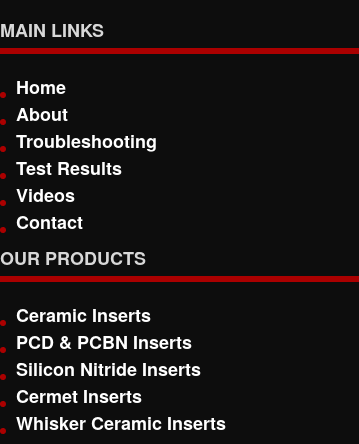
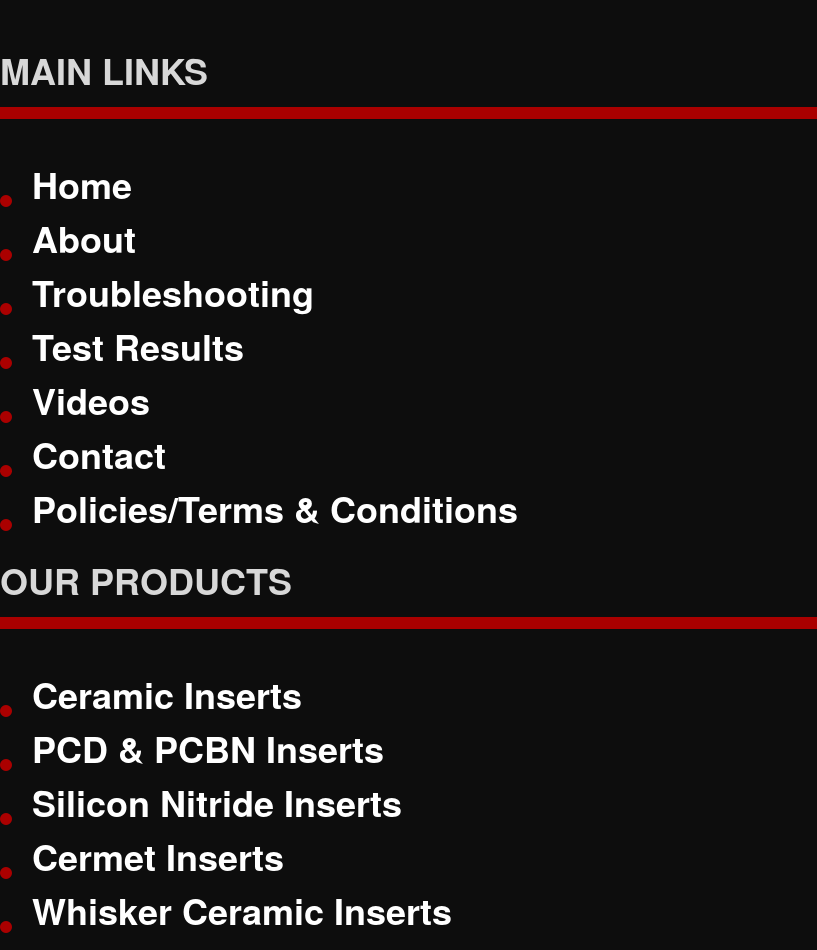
none -> [32,483,518,535] Policies/Terms & Conditions

